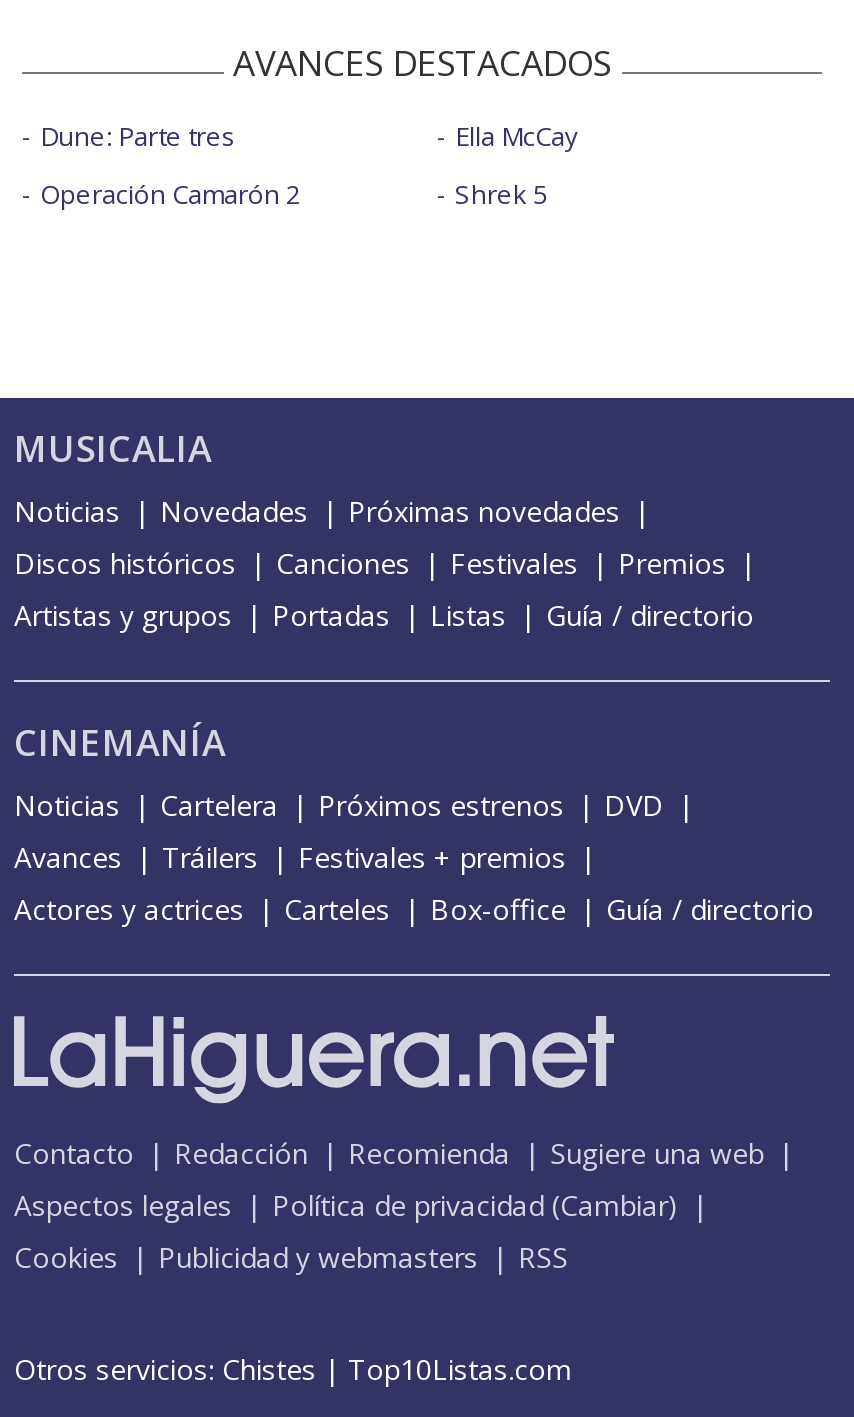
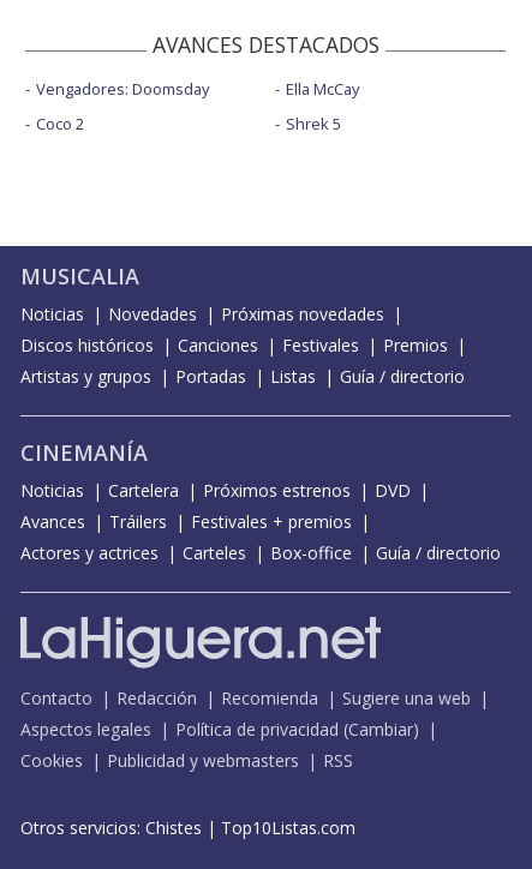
[40,119,236,155] Dune: Parte tres -> [36,78,209,99] Vengadores: Doomsday
[40,177,300,213] Operación Camarón 2 -> [36,113,84,134] Coco 2

